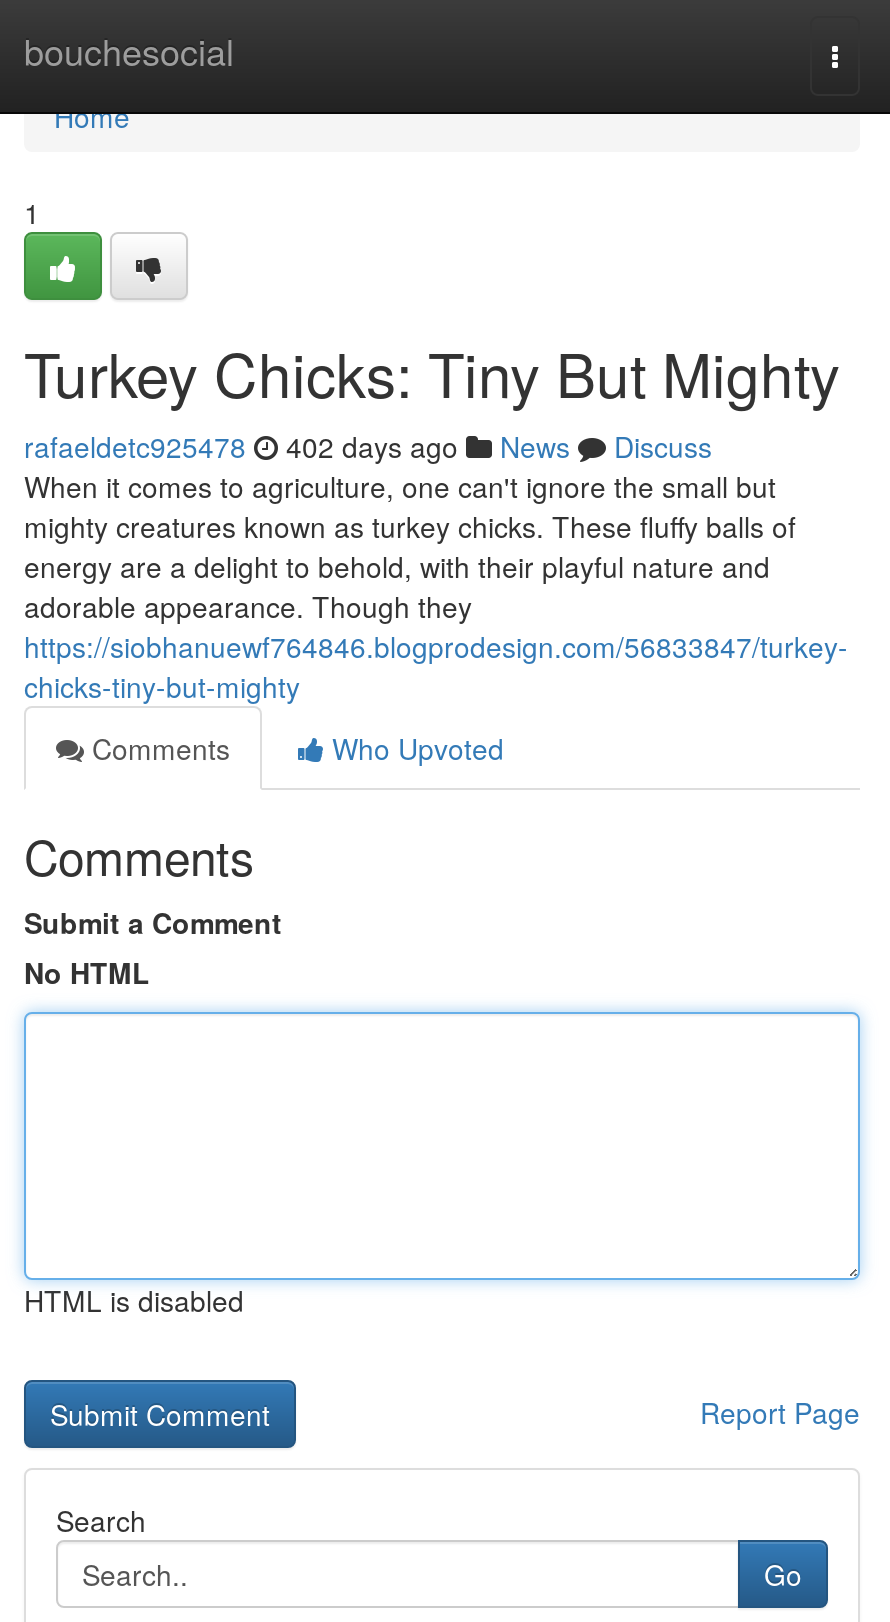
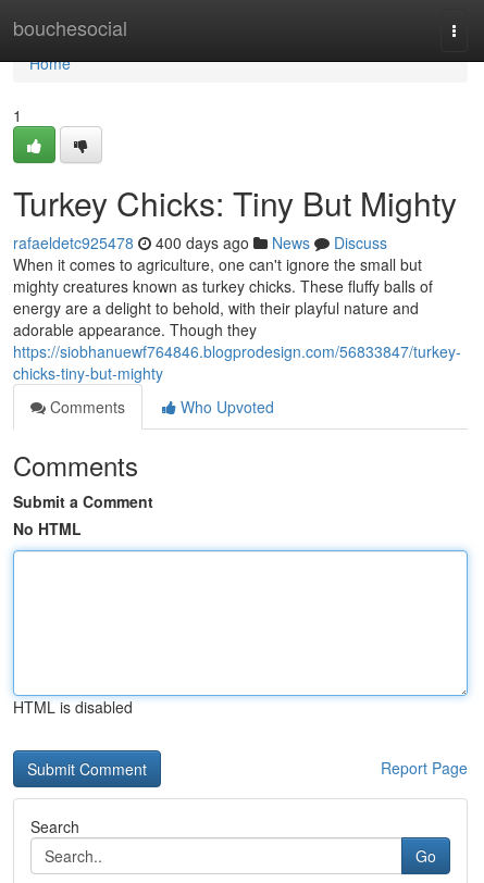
[24,426,712,466] rafaeldetc925478 402 days ago News Discuss -> [13,232,387,253] rafaeldetc925478 400 days ago News Discuss

